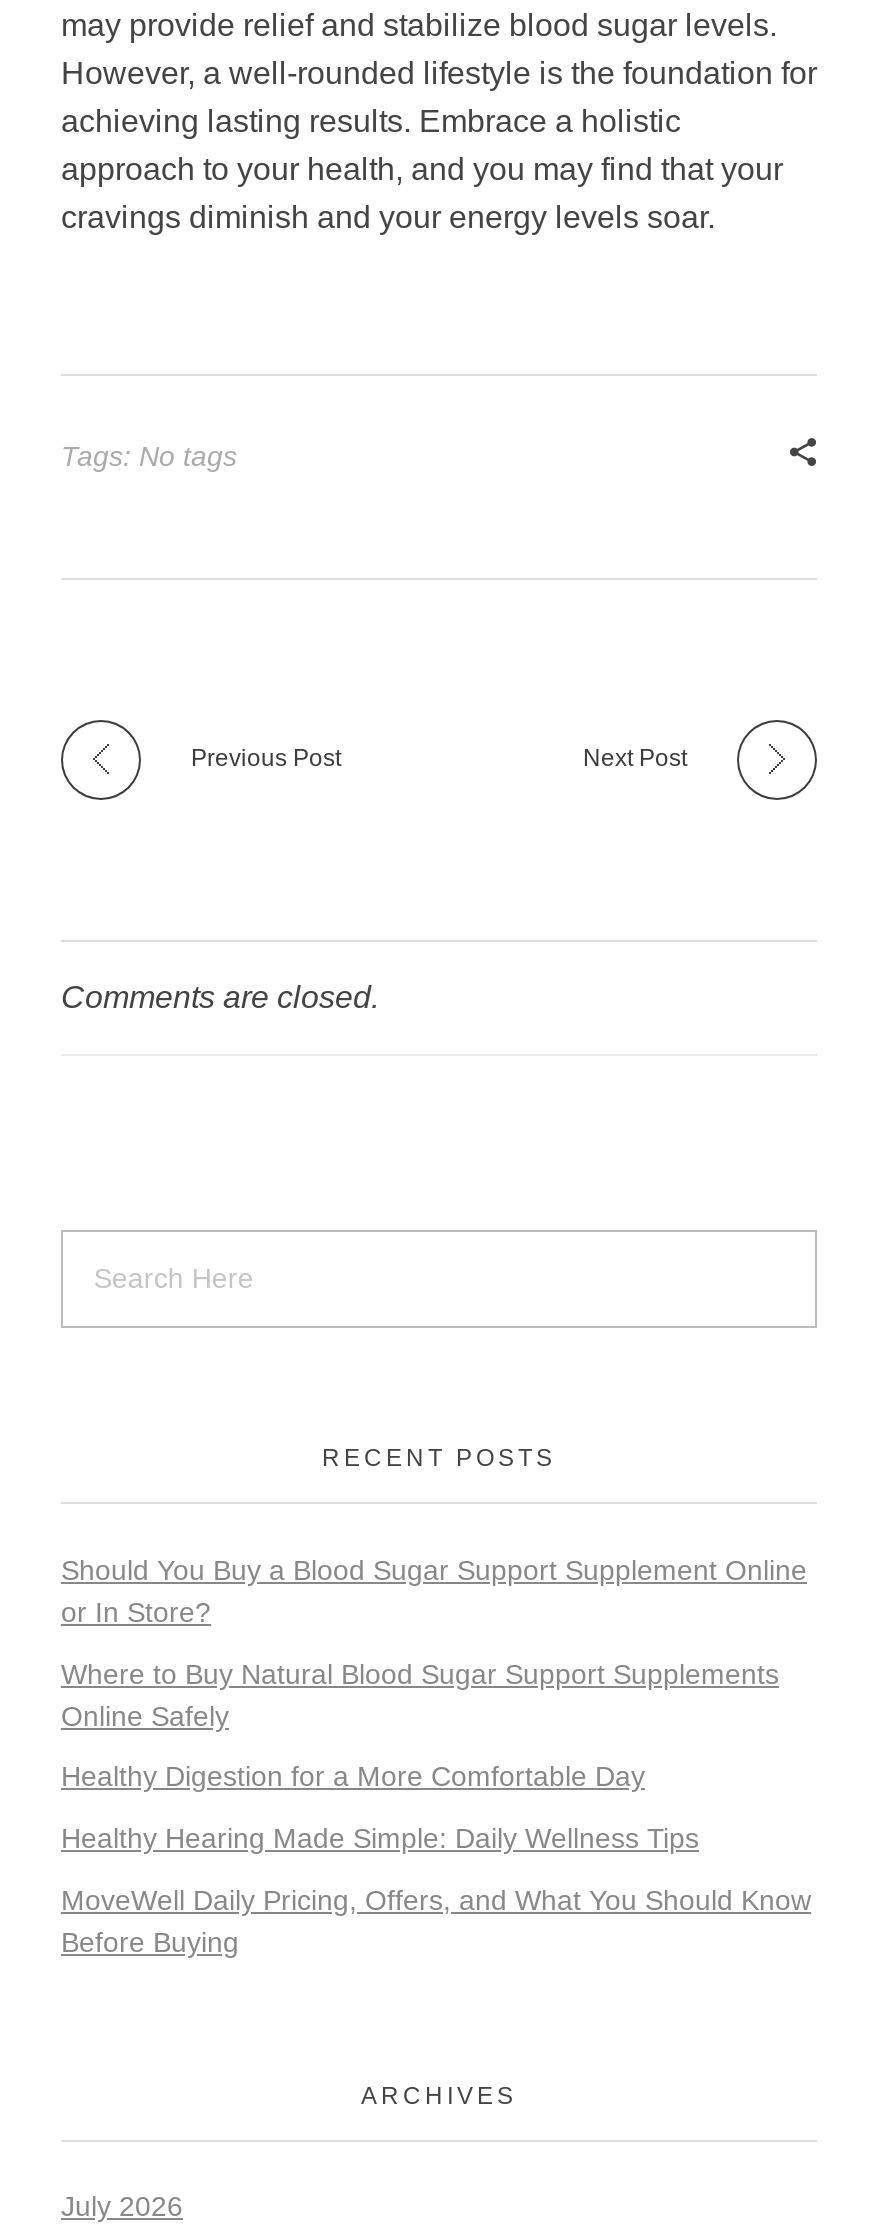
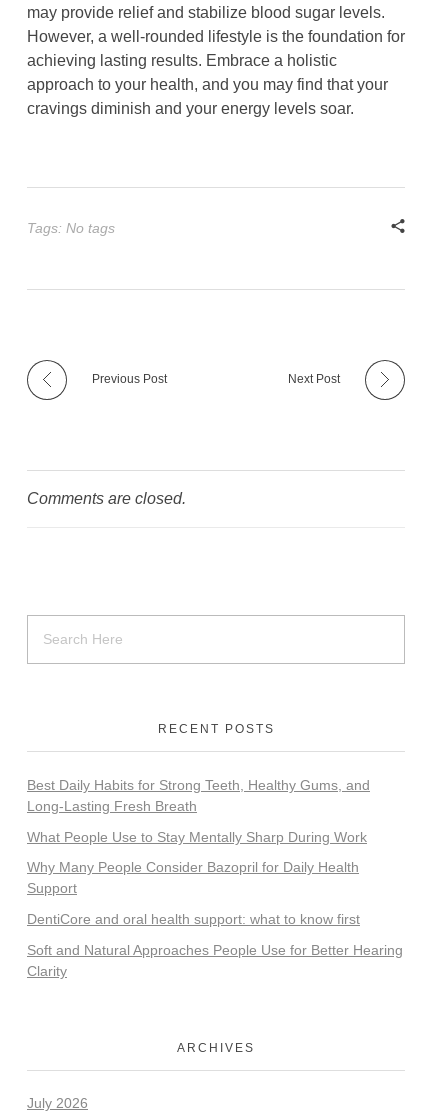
[61,1553,807,1627] Should You Buy a Blood Sugar Support Supplement Online | or In Store? -> [27,777,370,814] Best Daily Habits for Strong Teeth, Healthy Gums, and | Long-Lasting Fresh Breath
[61,1657,779,1731] Where to Buy Natural Blood Sugar Support Supplements | Online Safely -> [27,828,367,844] What People Use to Stay Mentally Sharp During Work
[61,1761,645,1793] Healthy Digestion for a More Comfortable Day -> [27,859,359,896] Why Many People Consider Bazopril for Daily Health | Support
[61,1822,699,1854] Healthy Hearing Made Simple: Daily Wellness Tips -> [27,911,360,927] DentiCore and oral health support: what to know first
[61,1884,811,1958] MoveWell Daily Pricing, Offers, and What You Should Know | Before Buying -> [27,942,403,979] Soft and Natural Approaches People Use for Better Hearing | Clarity

